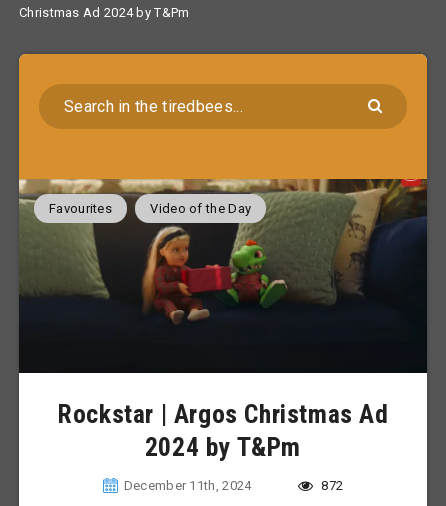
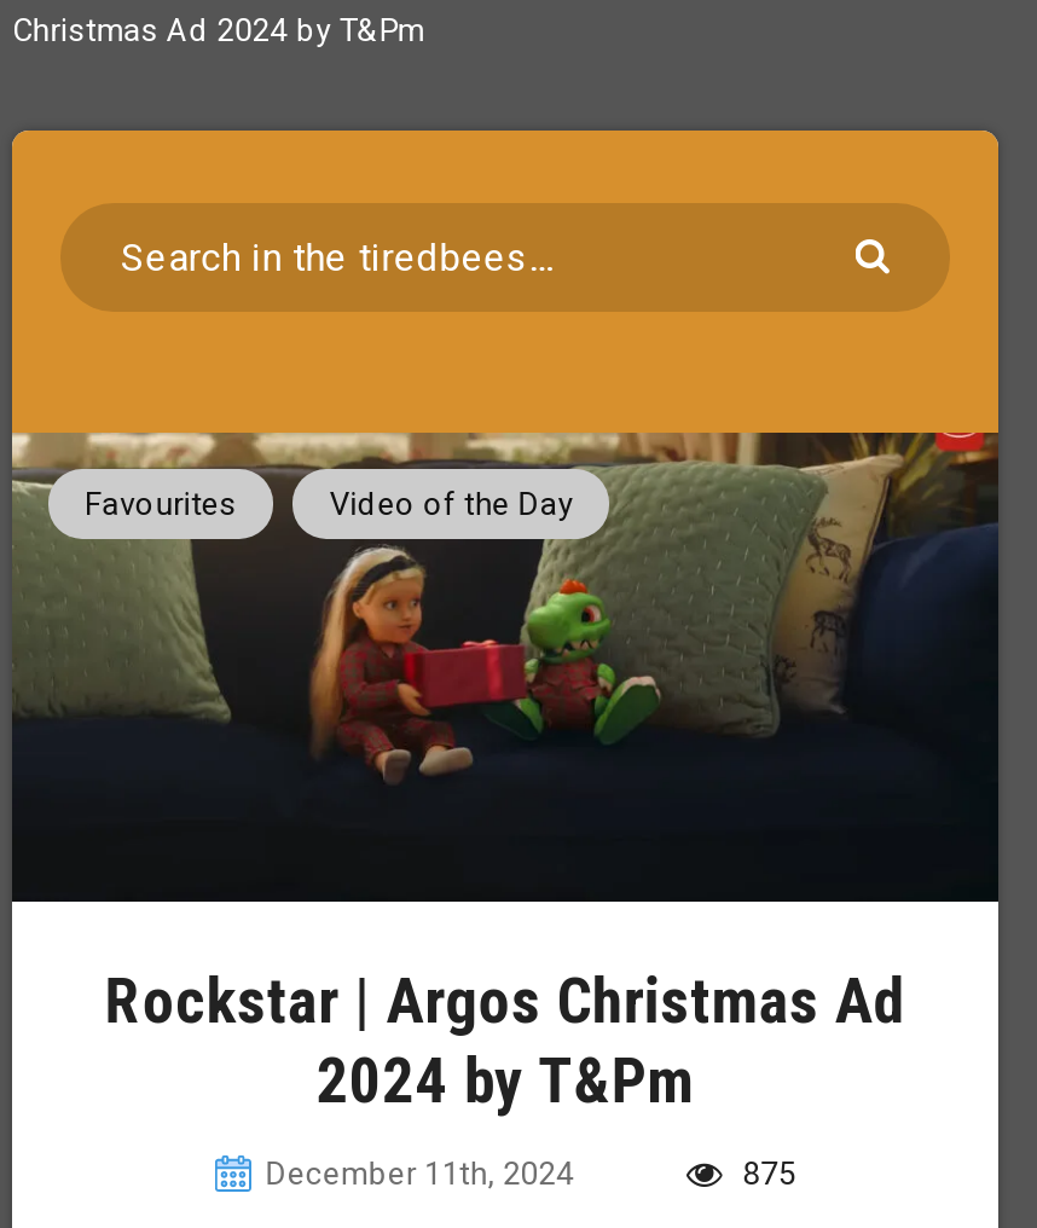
[318,478,343,493] 872 -> [735,1156,796,1192] 875

